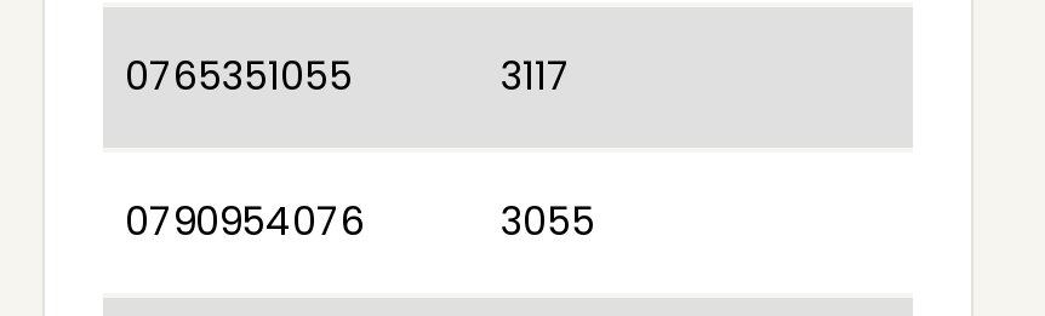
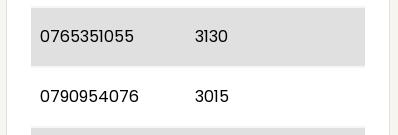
[501,48,571,104] 3117 -> [195,25,228,48] 3130
[501,194,595,249] 3055 -> [195,85,229,108] 3015

